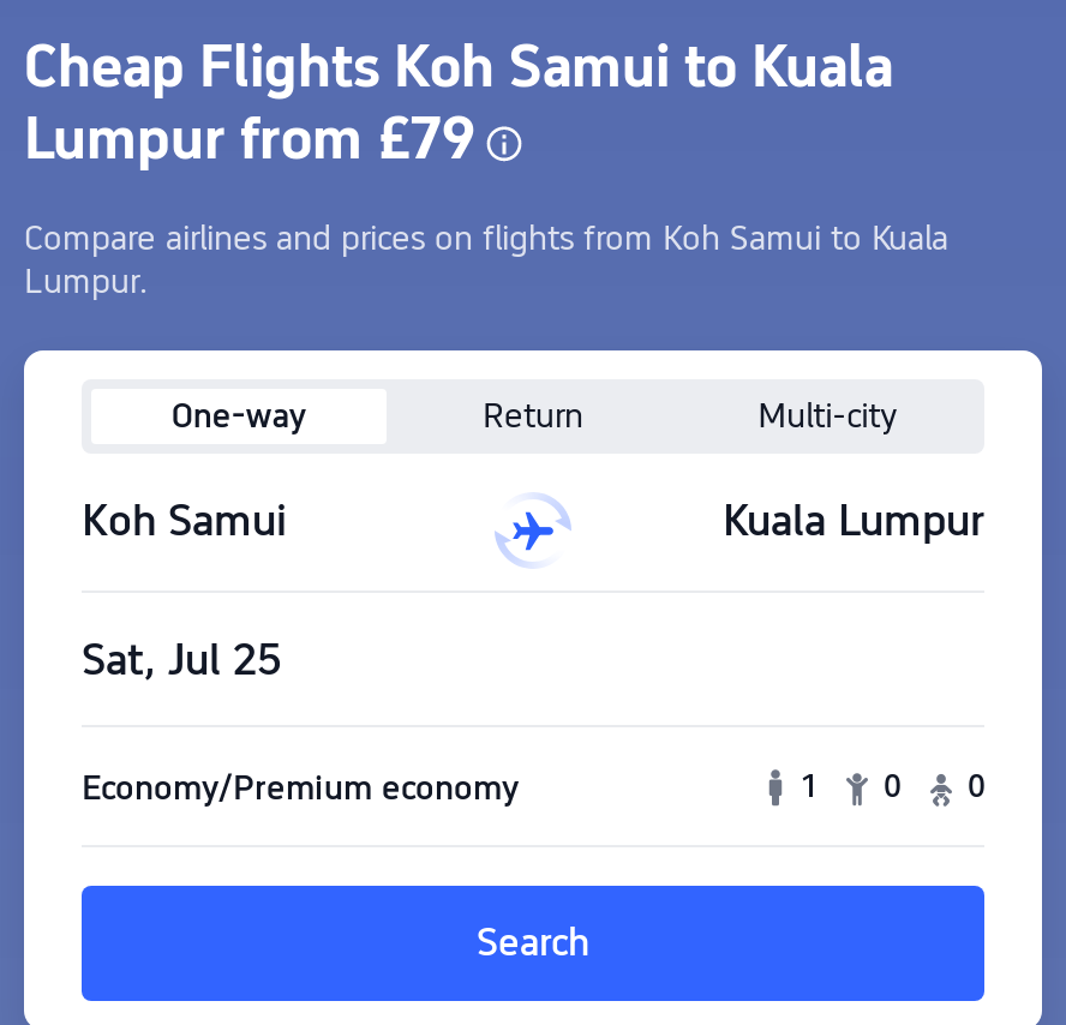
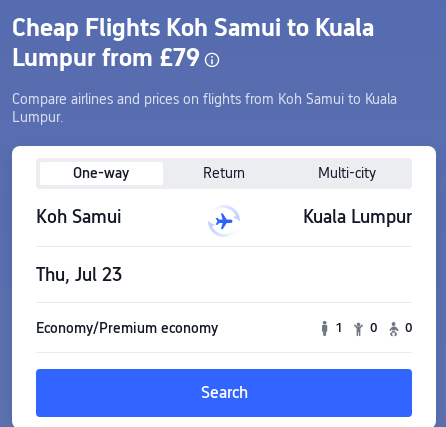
[82,634,281,684] Sat, Jul 25 -> [36,264,122,285] Thu, Jul 23

